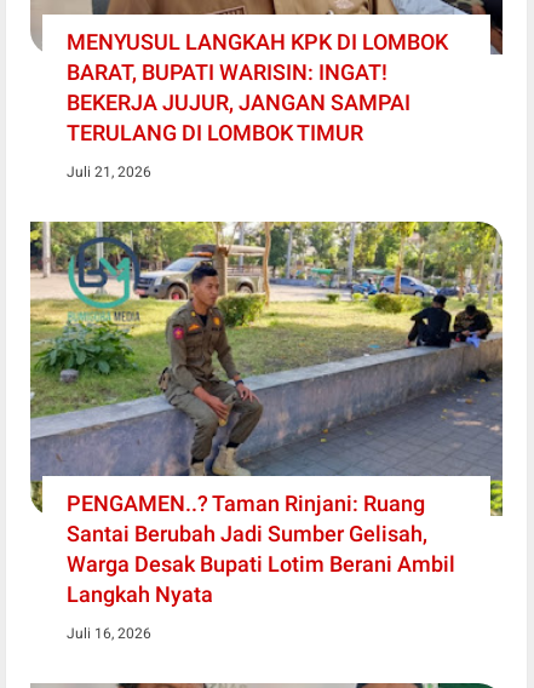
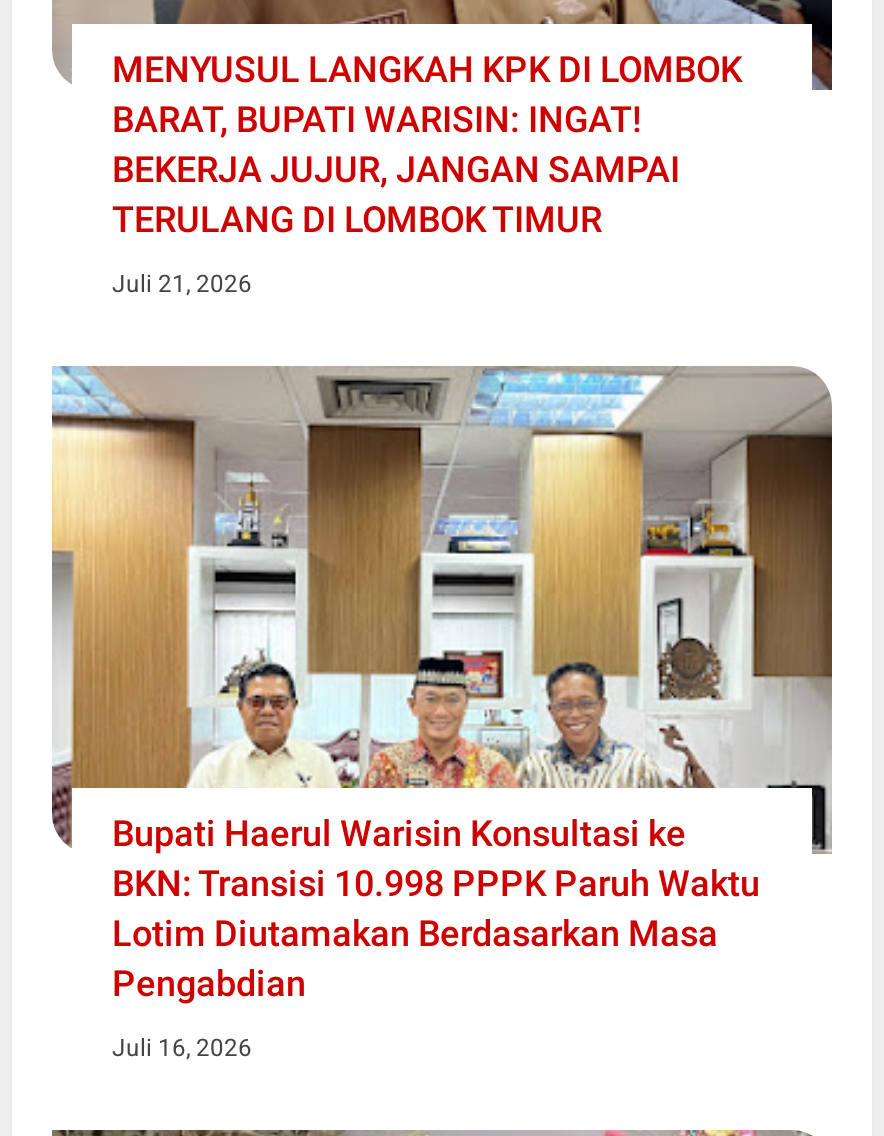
[29,220,504,607] [image] | PENGAMEN..? Taman Rinjani: Ruang | Santai Berubah Jadi Sumber Gelisah, | Warga Desak Bupati Lotim Berani Ambil | Langkah Nyata -> [50,364,834,1003] [image] | Bupati Haerul Warisin Konsultasi ke | BKN: Transisi 10.998 PPPK Paruh Waktu | Lotim Diutamakan Berdasarkan Masa | Pengabdian

